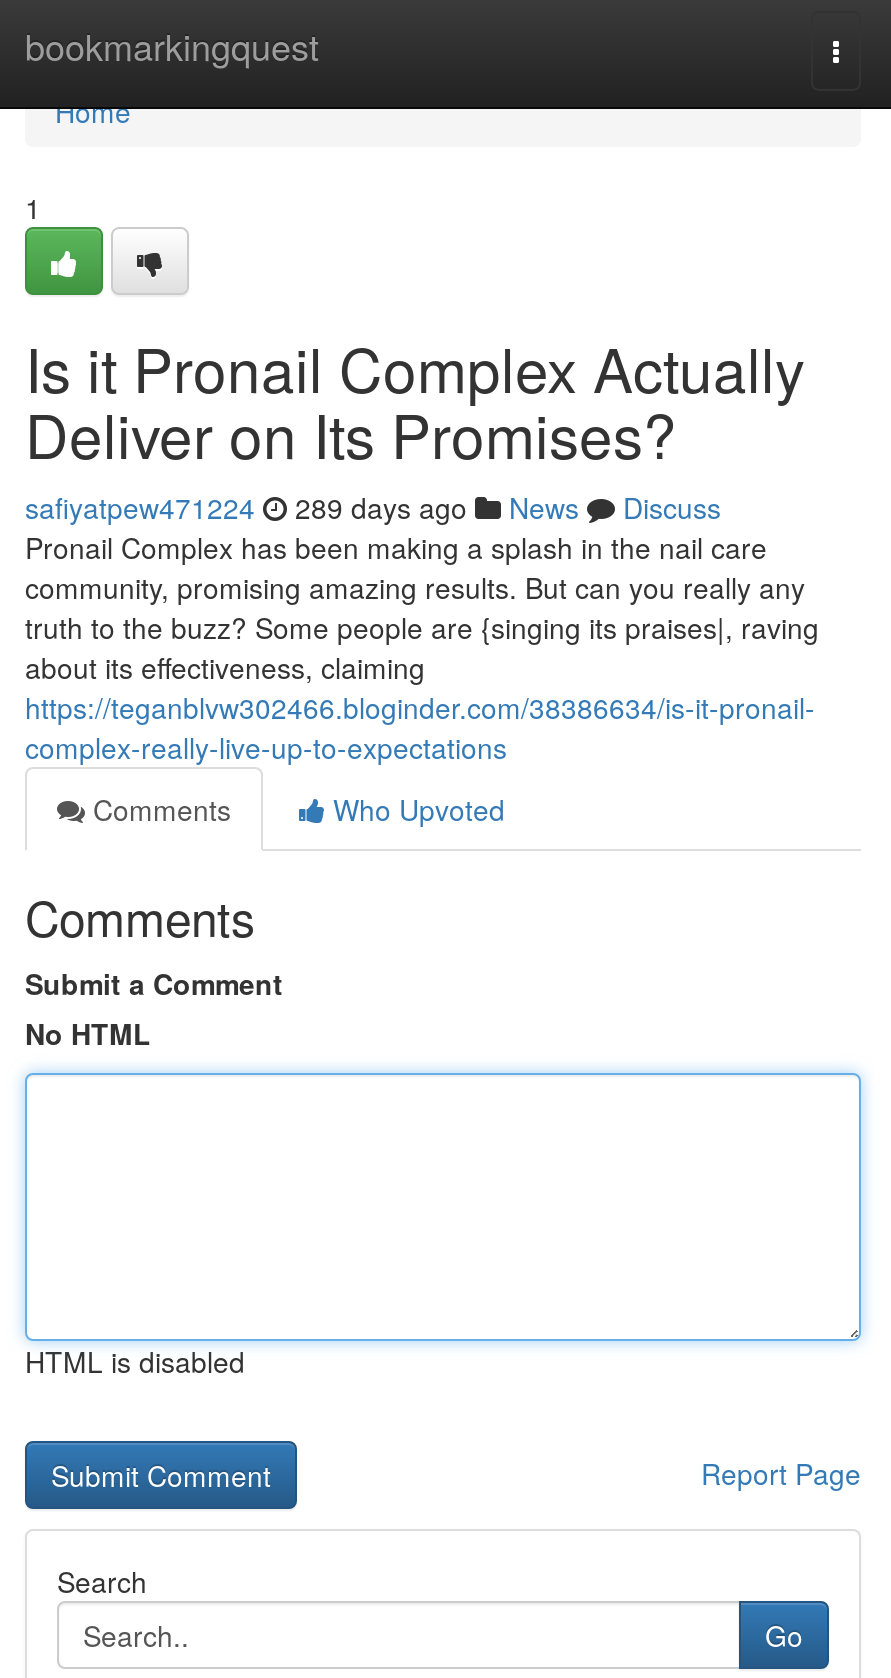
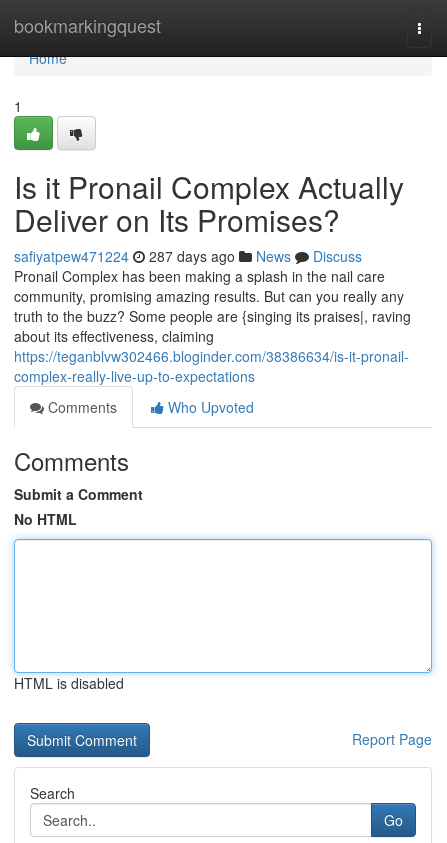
[25,487,721,527] safiyatpew471224 289 days ago News Discuss -> [14,246,362,266] safiyatpew471224 287 days ago News Discuss

